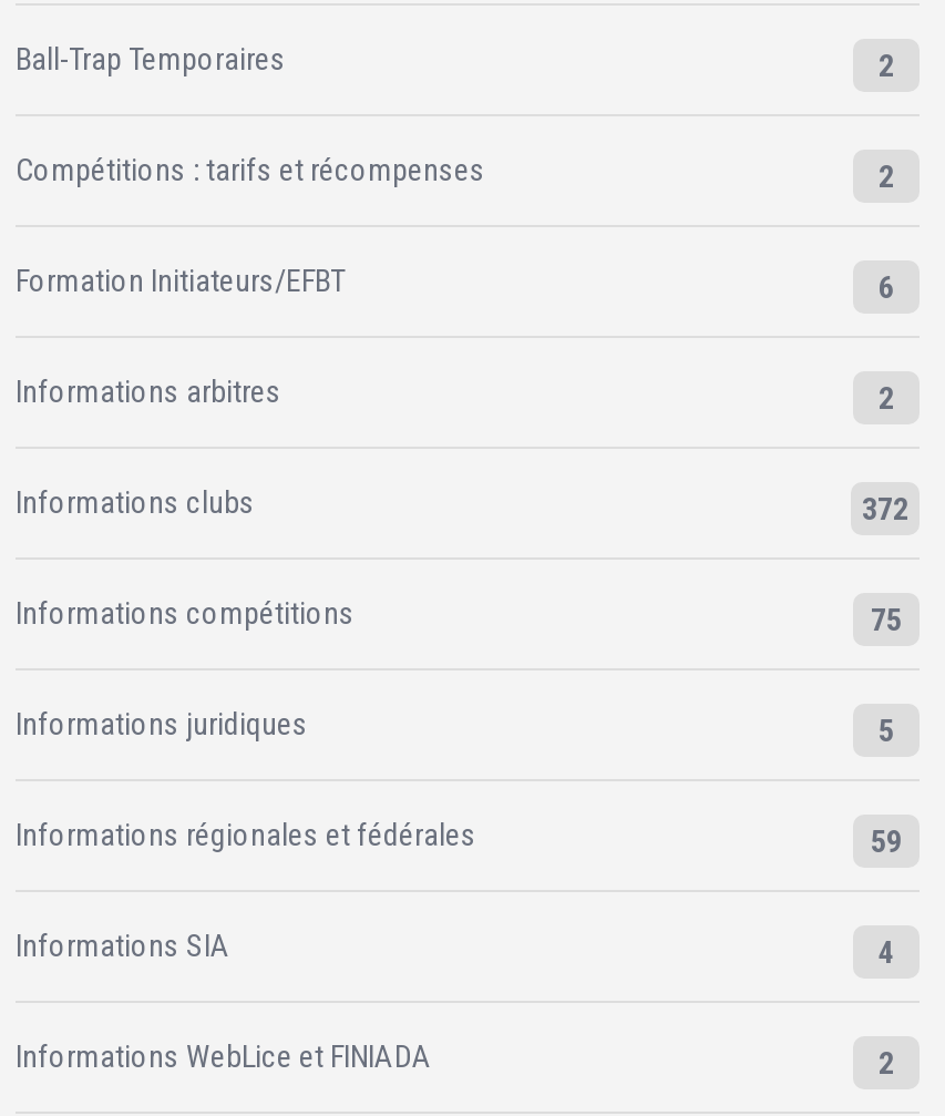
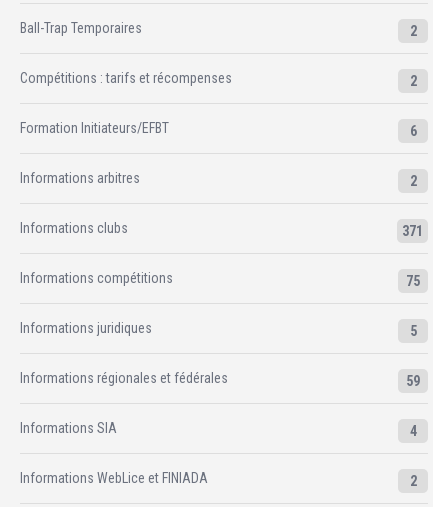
[862,491,908,526] 372 -> [402,223,423,239] 371

